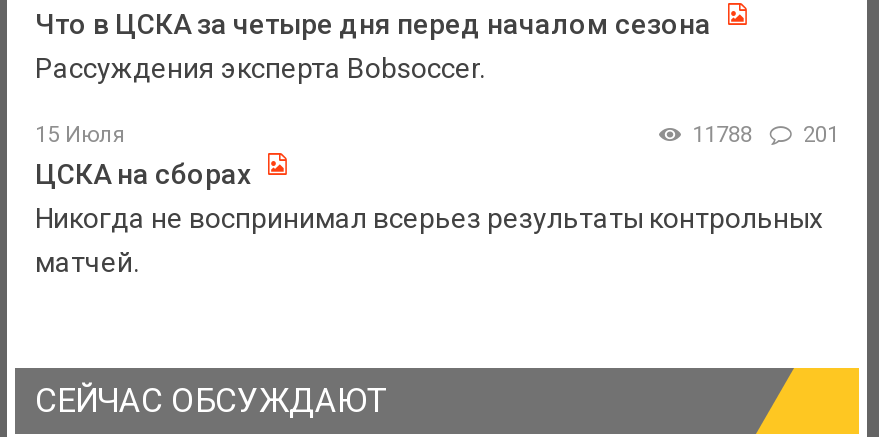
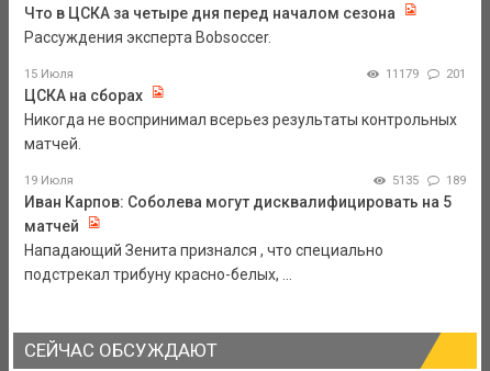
[692,122,839,148] 11788 201 -> [385,67,466,81] 11179 201
none -> [24,174,466,283] 19 Июля | 5135 | 189 | Иван Карпов: Соболева могут дисквалифицировать на 5 | матчей | Нападающий Зенита признался , что специально | подстрекал трибуну красно-белых, ...

